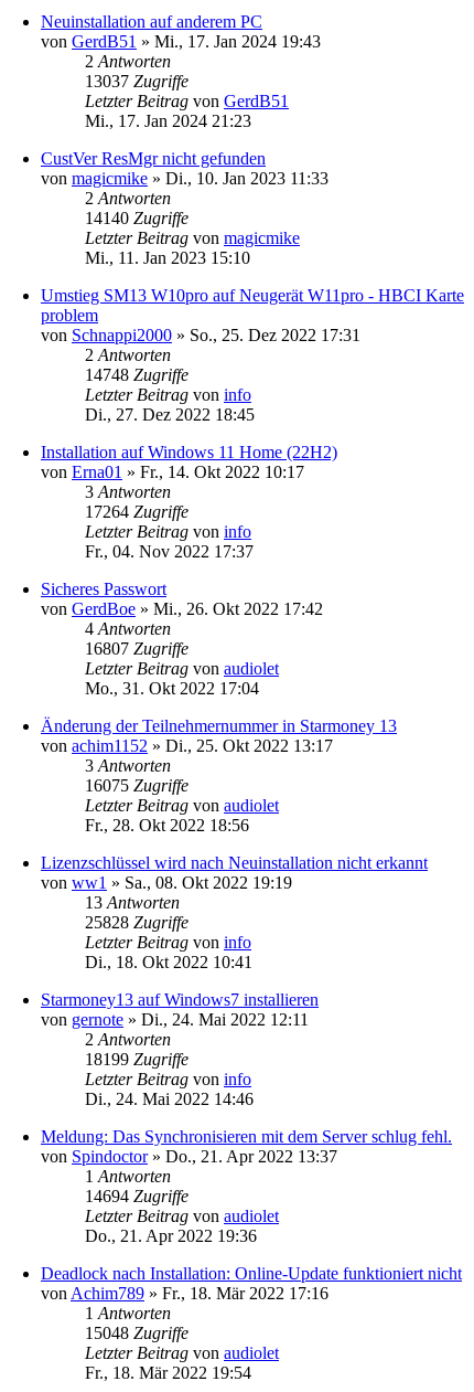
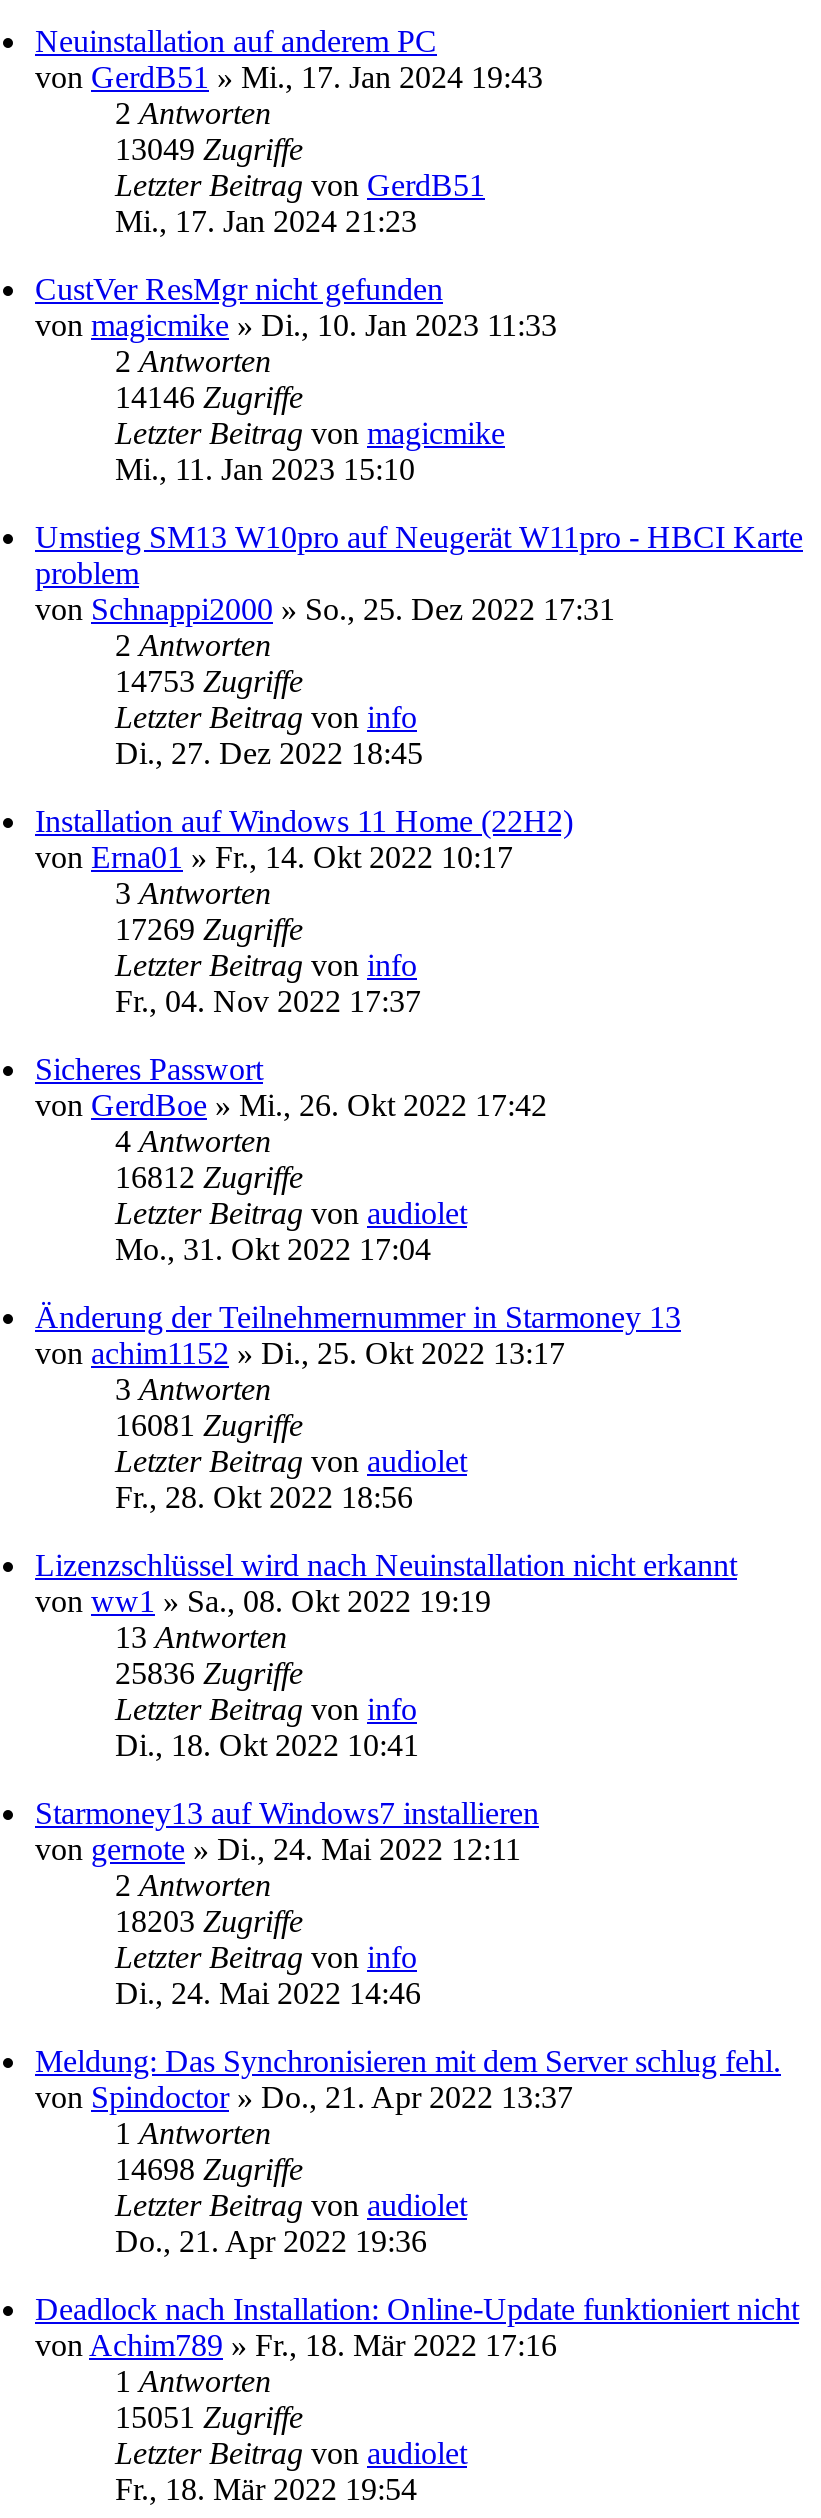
[85,72,188,90] 13037 Zugriffe -> [115,132,303,166] 13049 Zugriffe
[85,209,188,227] 14140 Zugriffe -> [115,380,303,414] 14146 Zugriffe
[85,365,188,384] 14748 Zugriffe -> [115,664,303,698] 14753 Zugriffe
[85,502,188,521] 17264 Zugriffe -> [115,912,303,946] 17269 Zugriffe
[85,639,188,658] 16807 Zugriffe -> [115,1160,303,1194] 16812 Zugriffe
[85,776,188,795] 16075 Zugriffe -> [115,1408,303,1442] 16081 Zugriffe
[85,913,188,932] 25828 Zugriffe -> [115,1656,303,1690] 25836 Zugriffe
[85,1050,188,1068] 18199 Zugriffe -> [115,1904,303,1938] 18203 Zugriffe
[85,1187,188,1205] 14694 Zugriffe -> [115,2152,303,2186] 14698 Zugriffe
[85,1323,188,1342] 15048 Zugriffe -> [115,2400,303,2434] 15051 Zugriffe

